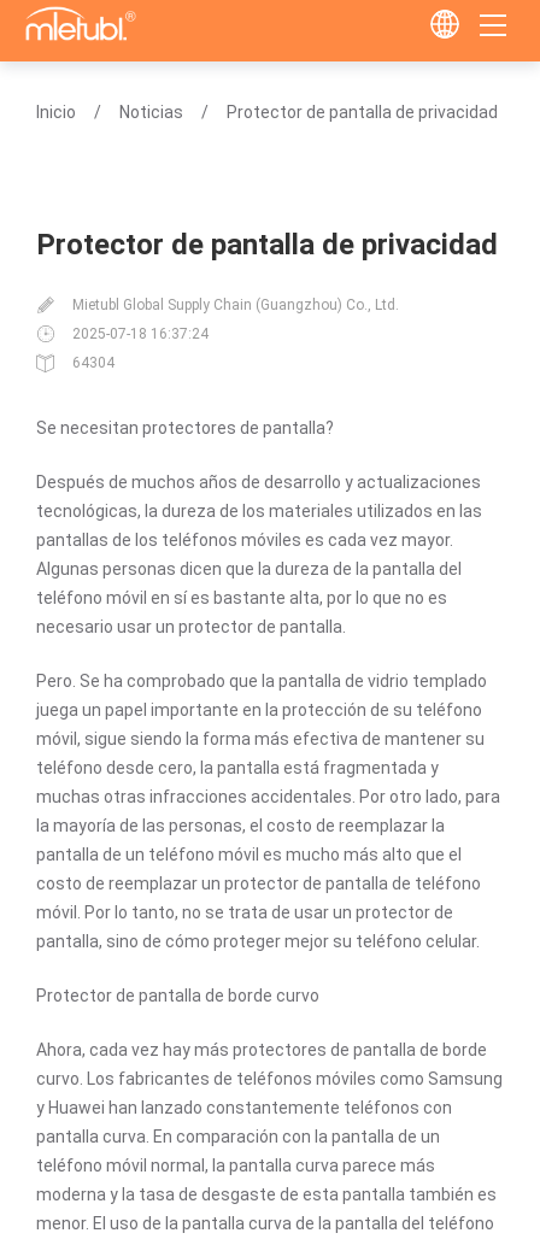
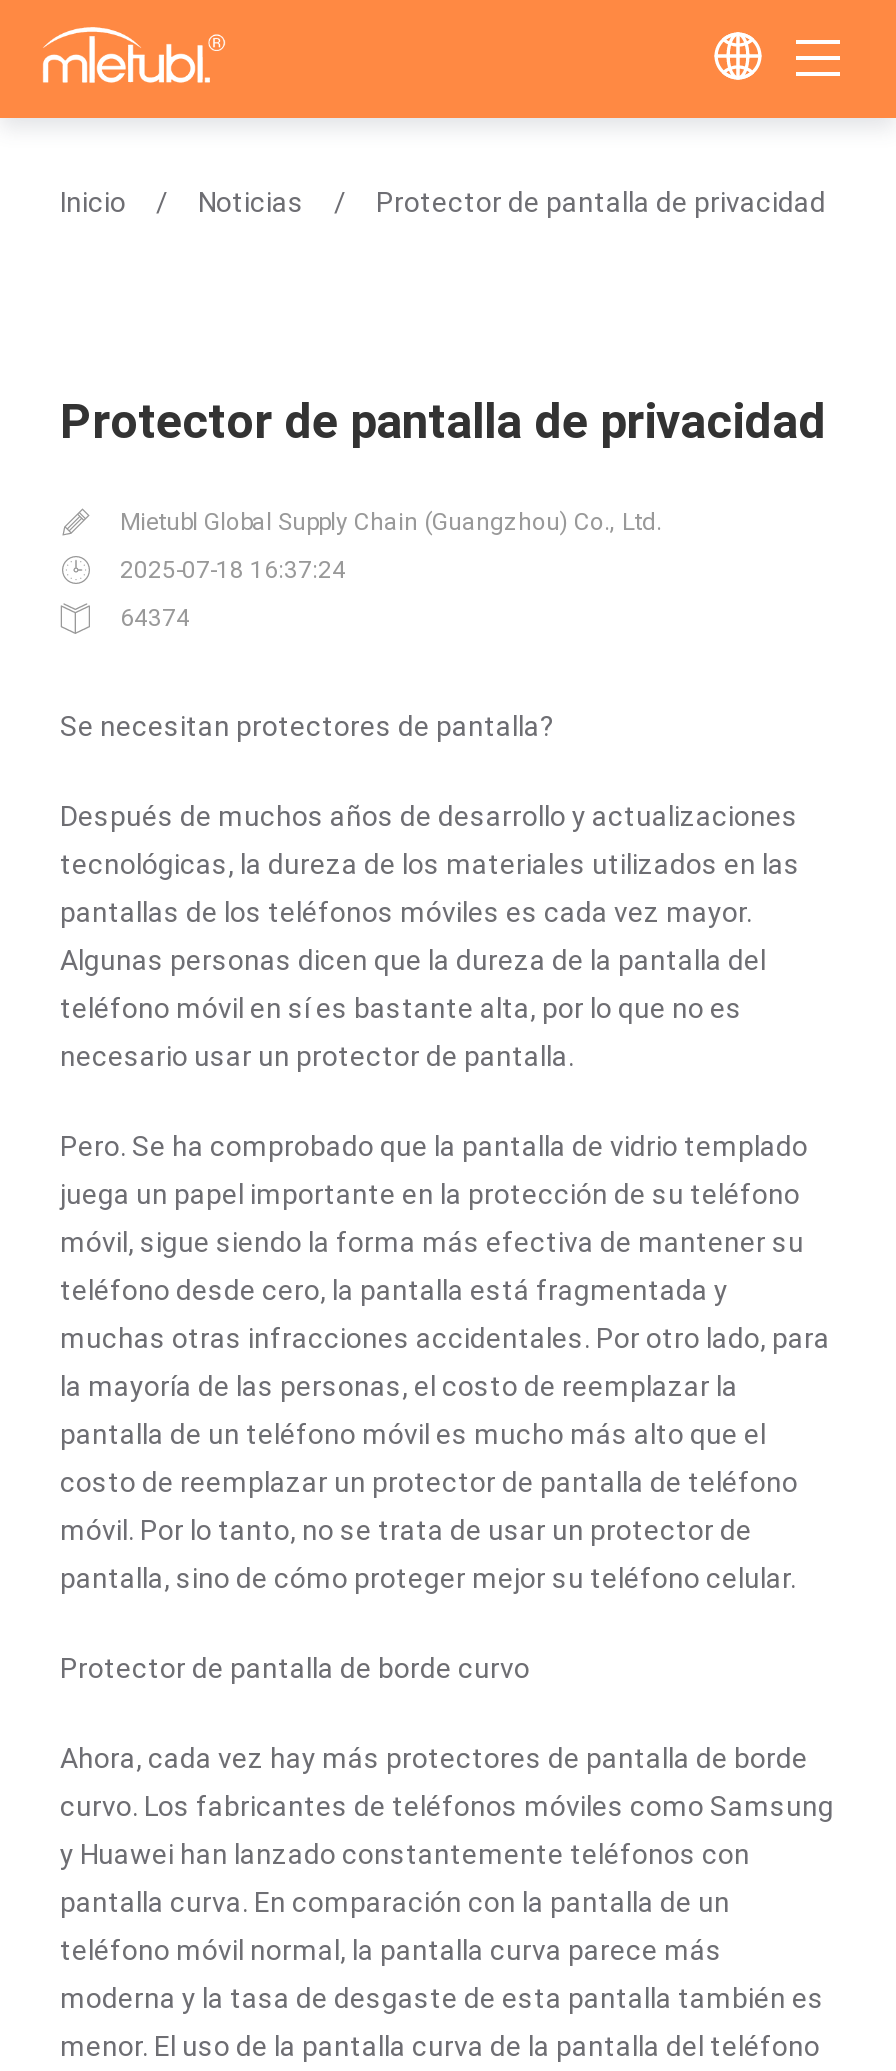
[72,354,115,371] 64304 -> [120,604,190,632] 64374

